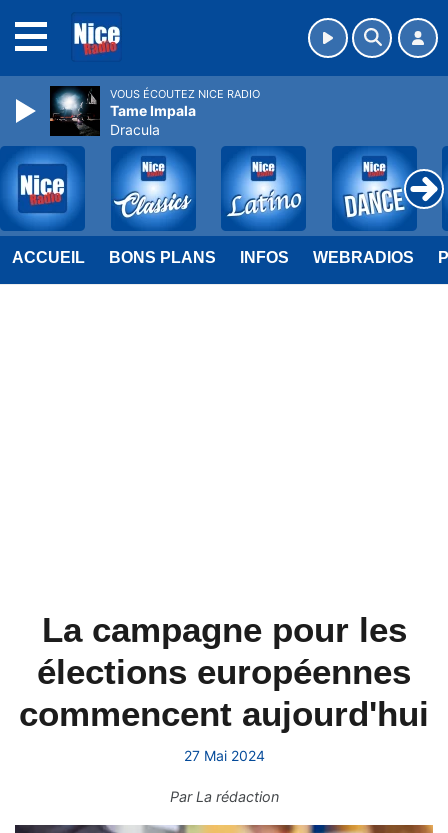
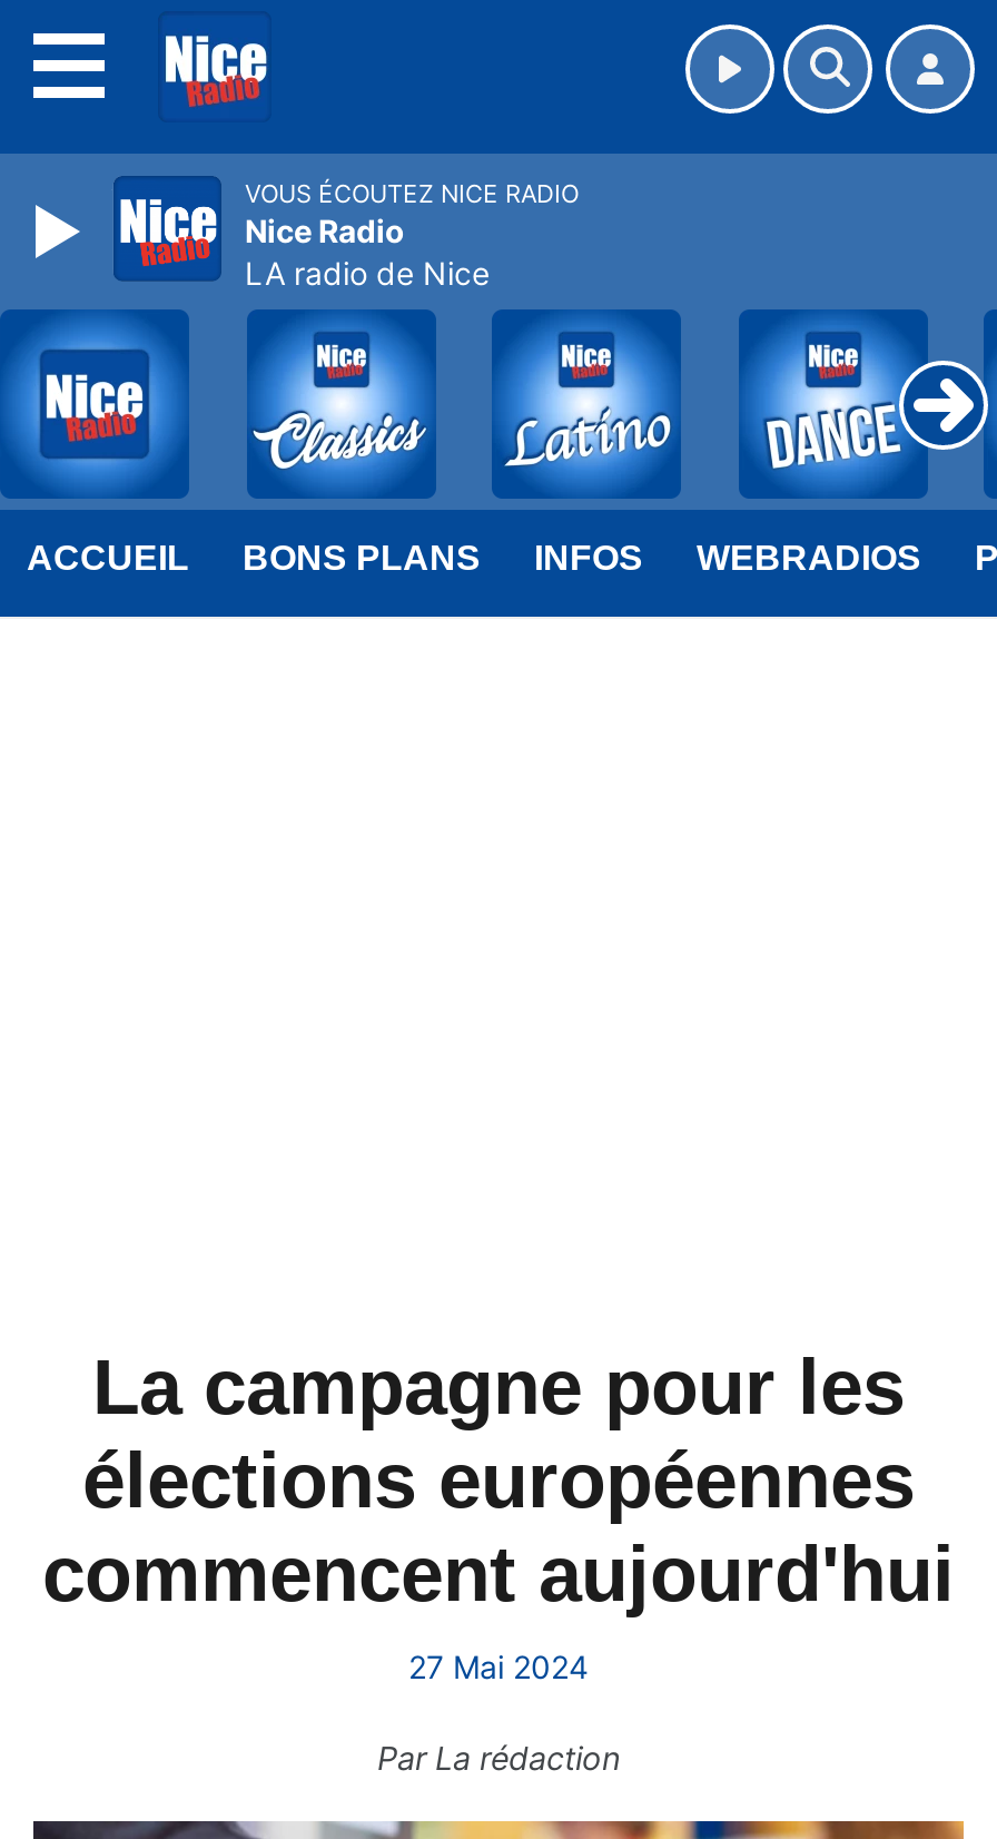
[49,85,196,138] [image] | Tame Impala | Dracula -> [111,176,490,292] [image] | Nice Radio | LA radio de Nice

